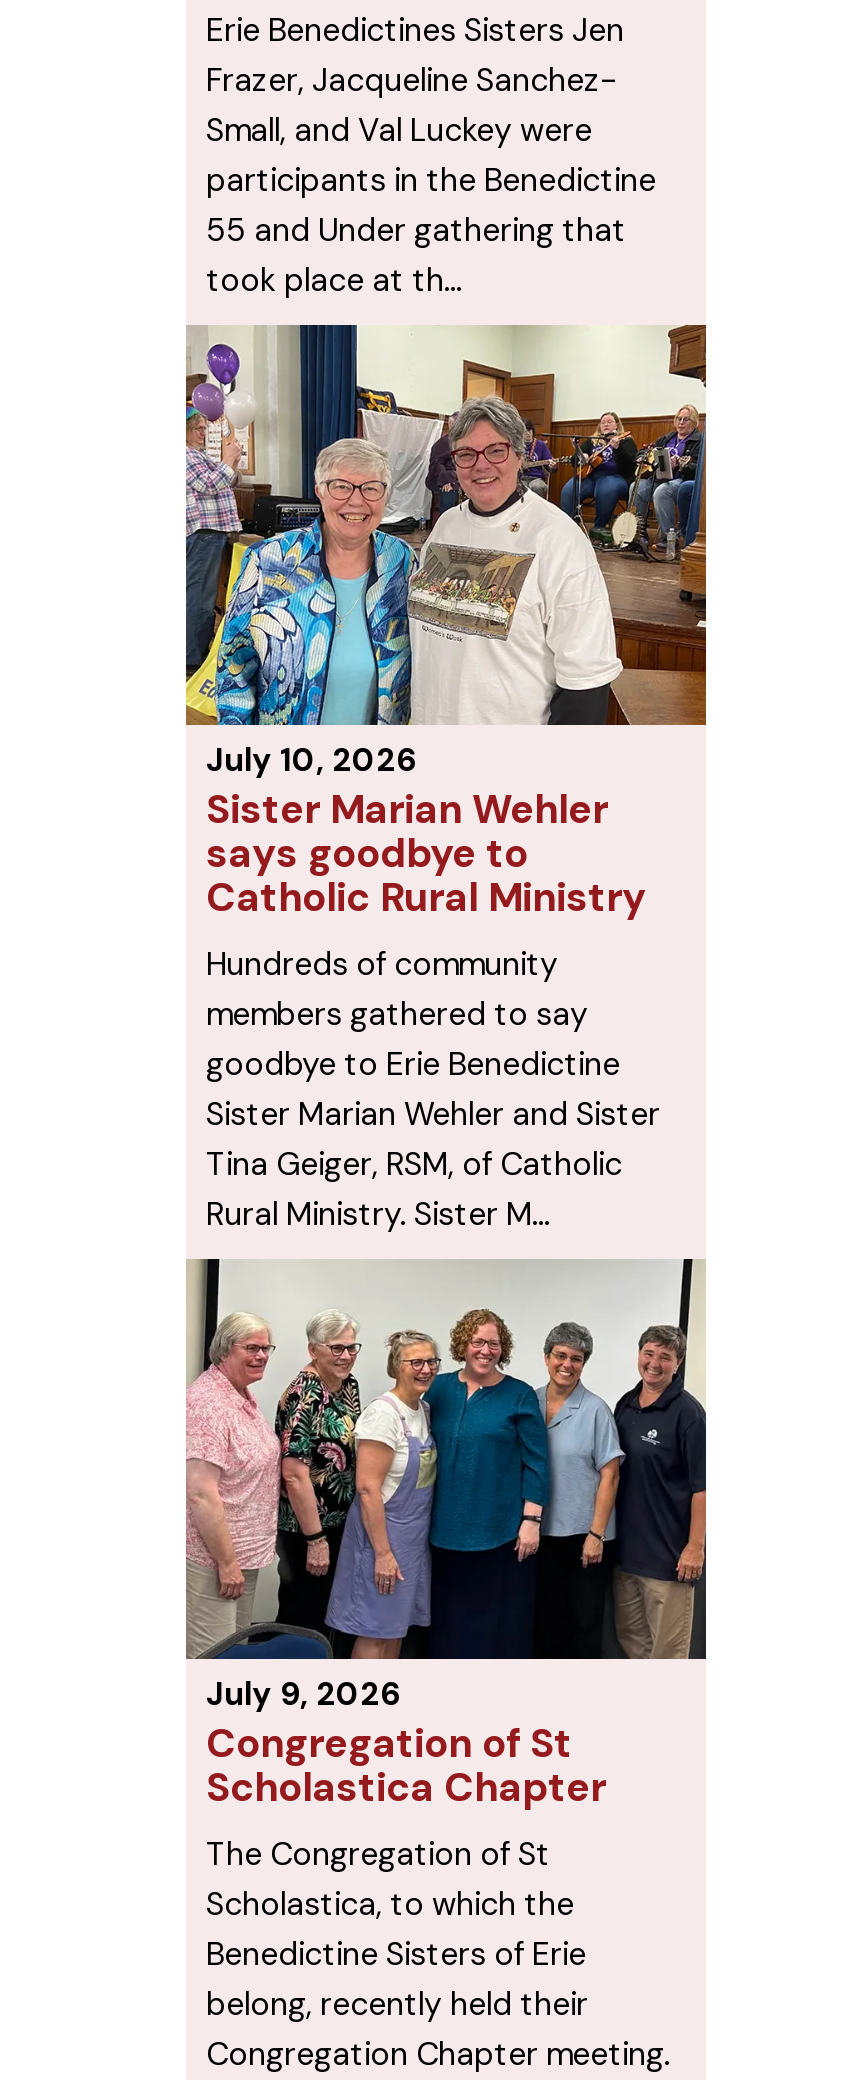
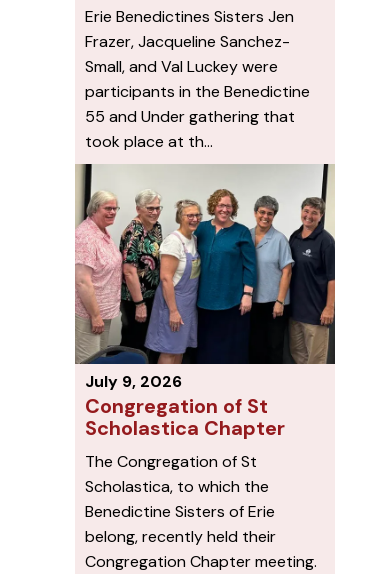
[184,324,708,1235] [image] | July 10, 2026 | Sister Marian Wehler | says goodbye to | Catholic Rural Ministry | Hundreds of community | members gathered to say | goodbye to Erie Benedictine | Sister Marian Wehler and Sister | Tina Geiger, RSM, of Catholic | Rural Ministry. Sister M... -> none

